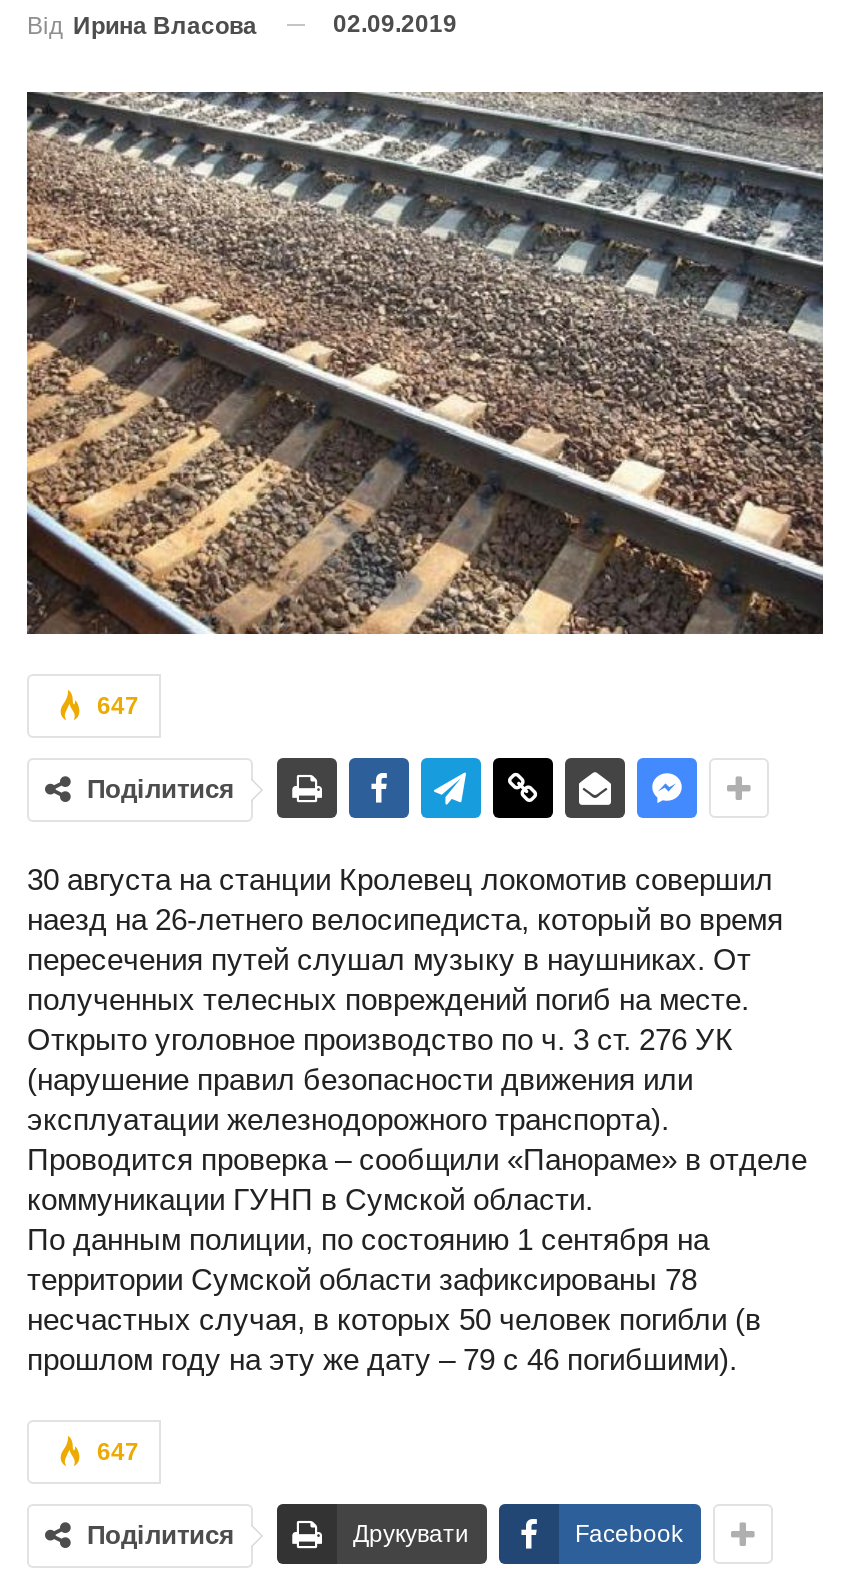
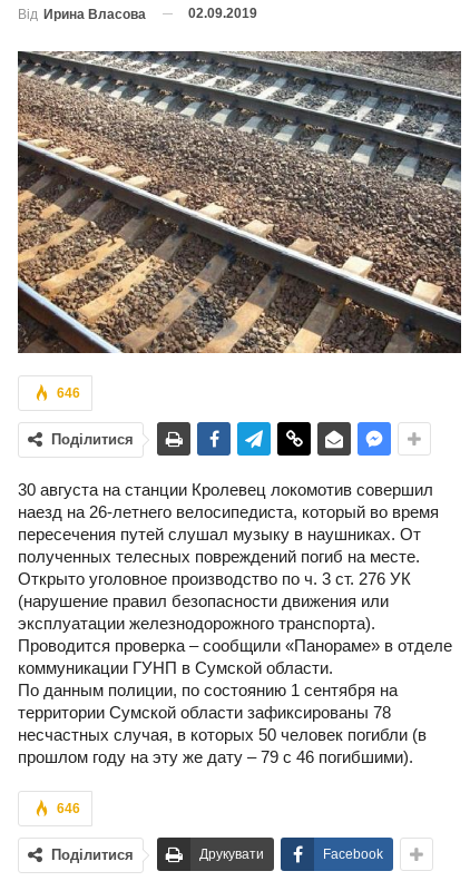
[97,692,139,720] 647 -> [57,385,80,401] 646
[97,1438,139,1466] 647 -> [57,801,80,816] 646

